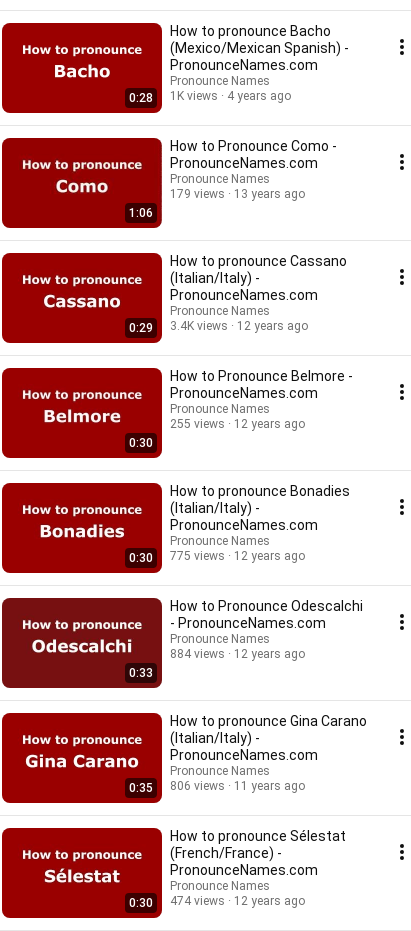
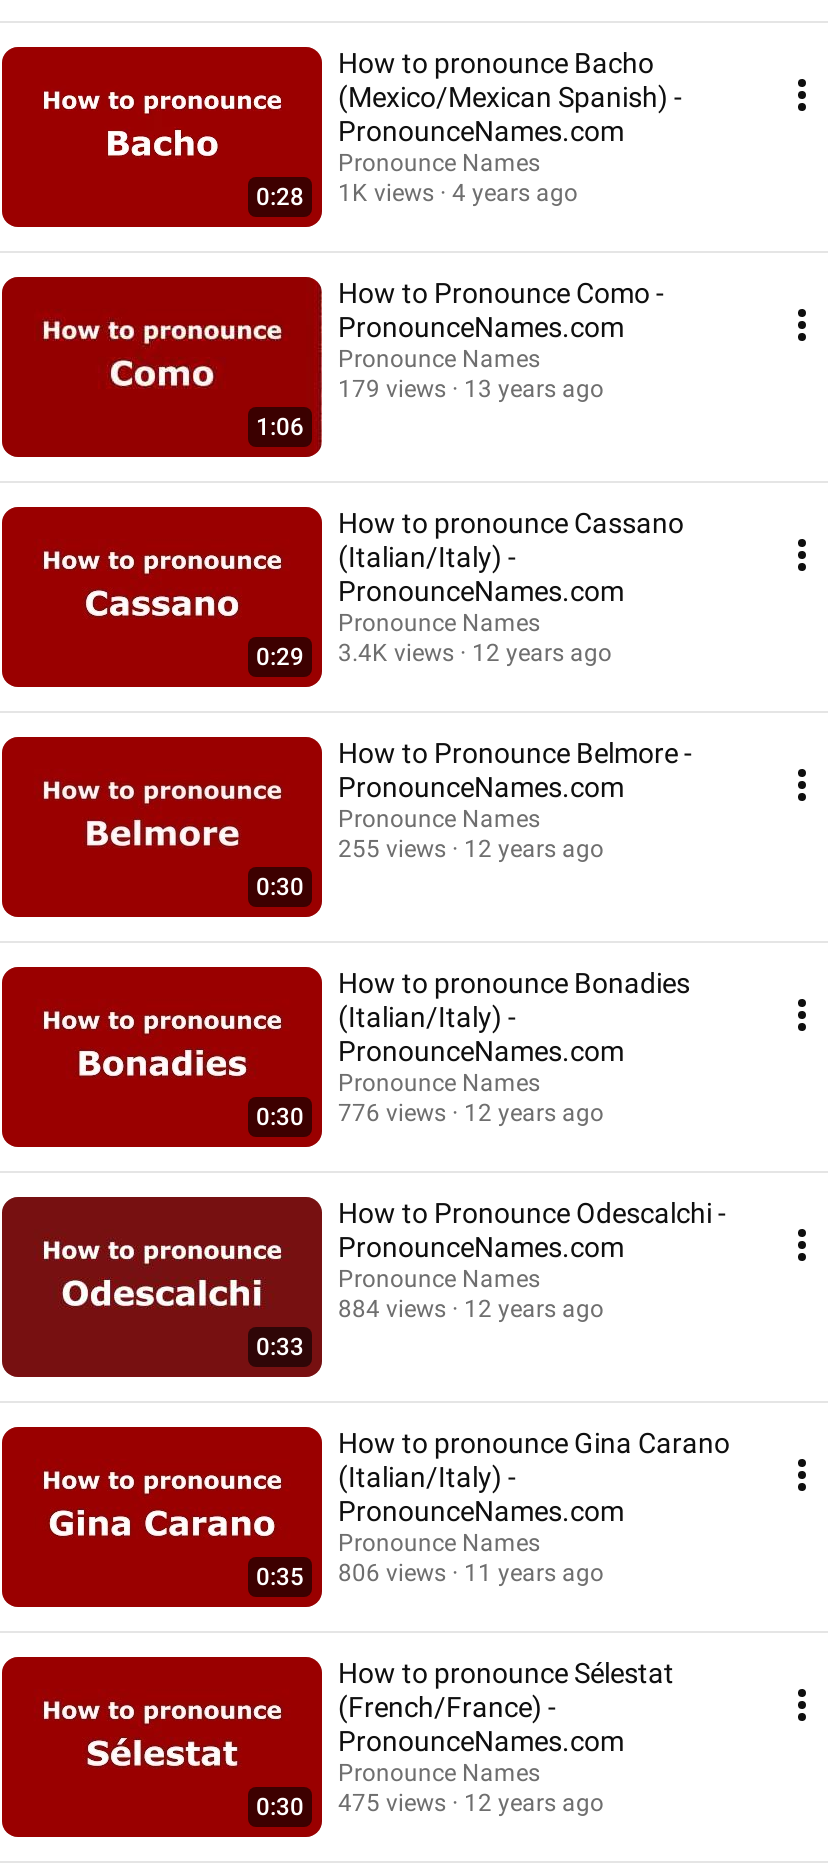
[129,549,305,565] 0:30 775 views 12 years ago -> [256,1099,604,1131] 0:30 776 views 12 years ago
[129,894,305,910] 0:30 474 views 12 years ago -> [256,1789,604,1821] 0:30 475 views 12 years ago

